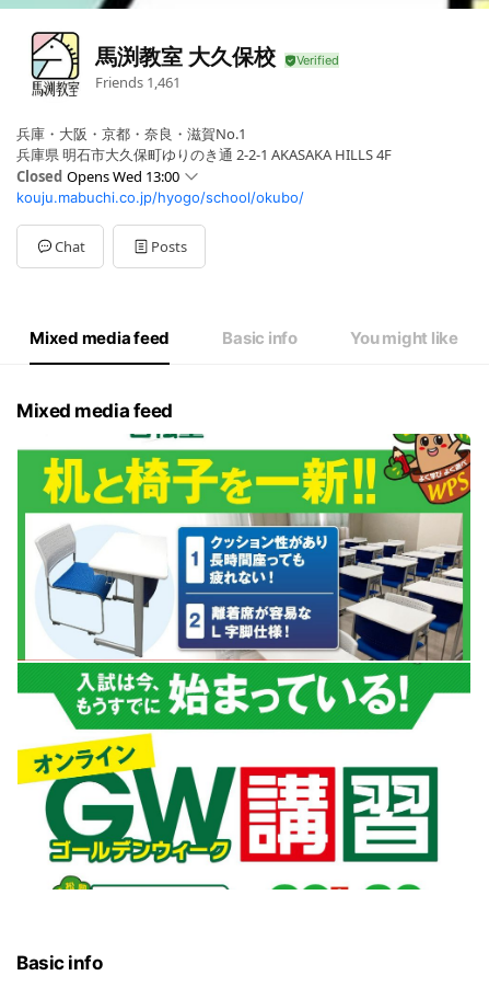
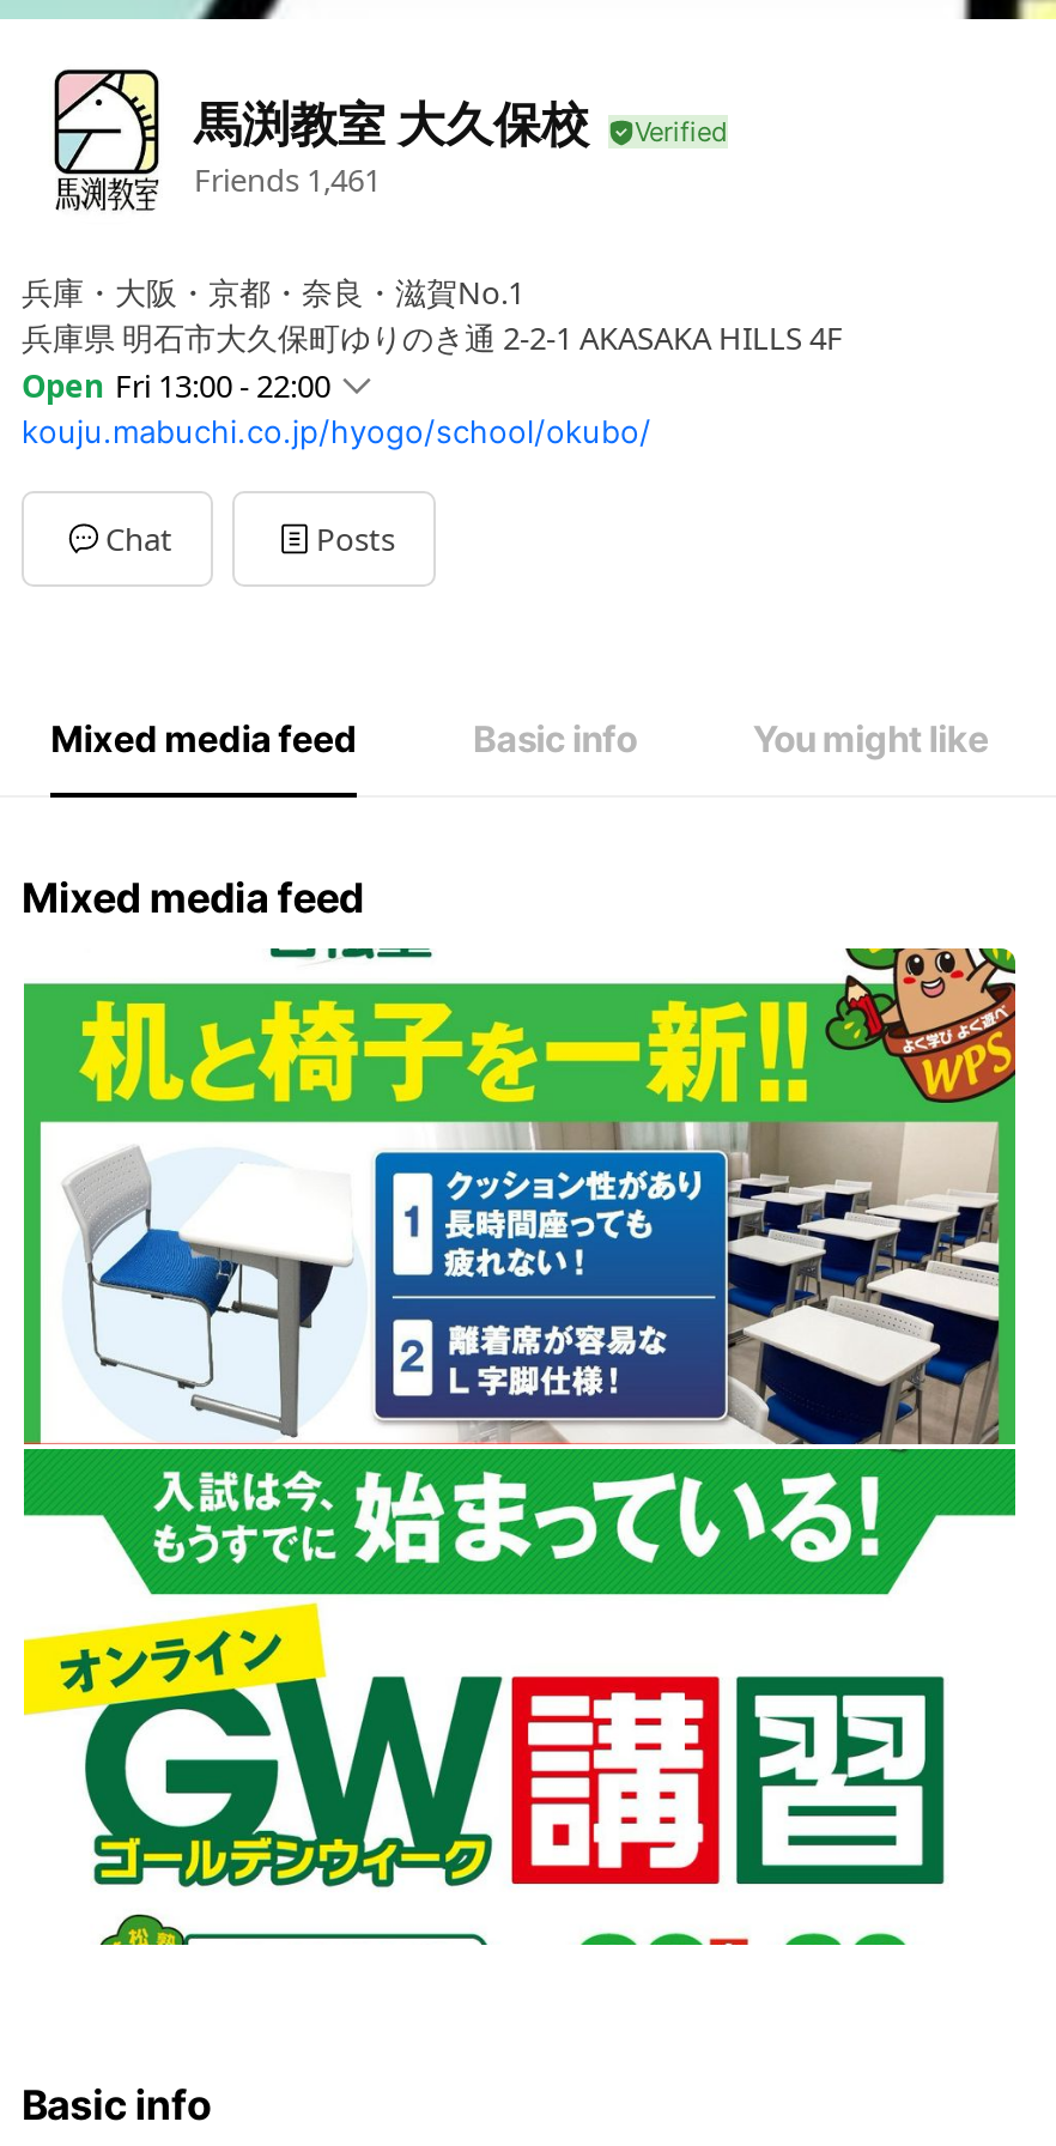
[16,167,179,187] Closed Opens Wed 13:00 -> [22,365,330,408] Open Fri 13:00 - 22:00

